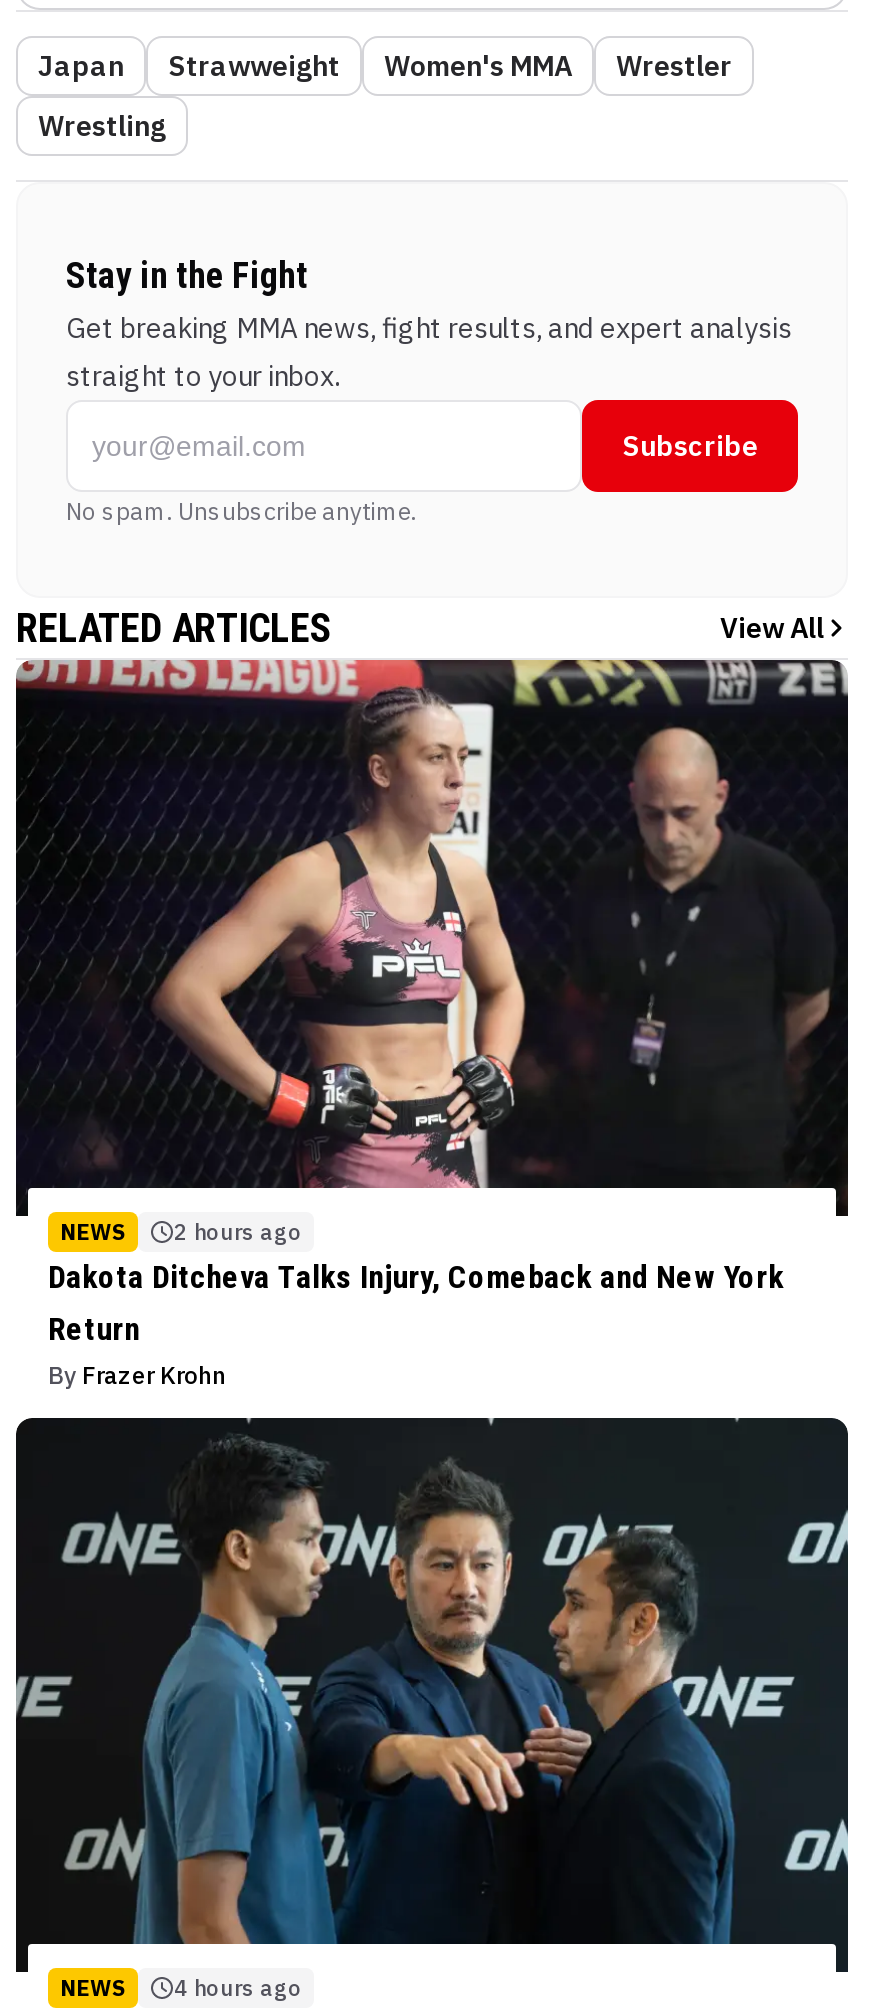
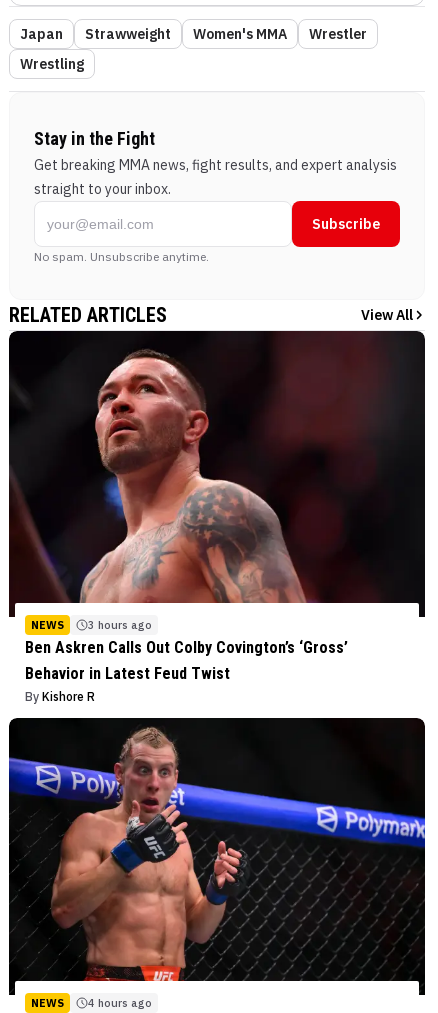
[16,658,848,1390] [image] | 2 hours ago | Dakota Ditcheva Talks Injury, Comeback and New York | Return | By Frazer Krohn -> [9,330,425,703] [image] | 3 hours ago | Ben Askren Calls Out Colby Covington’s ‘Gross’ | Behavior in Latest Feud Twist | By Kishore R
[14,1418,850,1970] [image] -> [8,719,426,993] [image]

